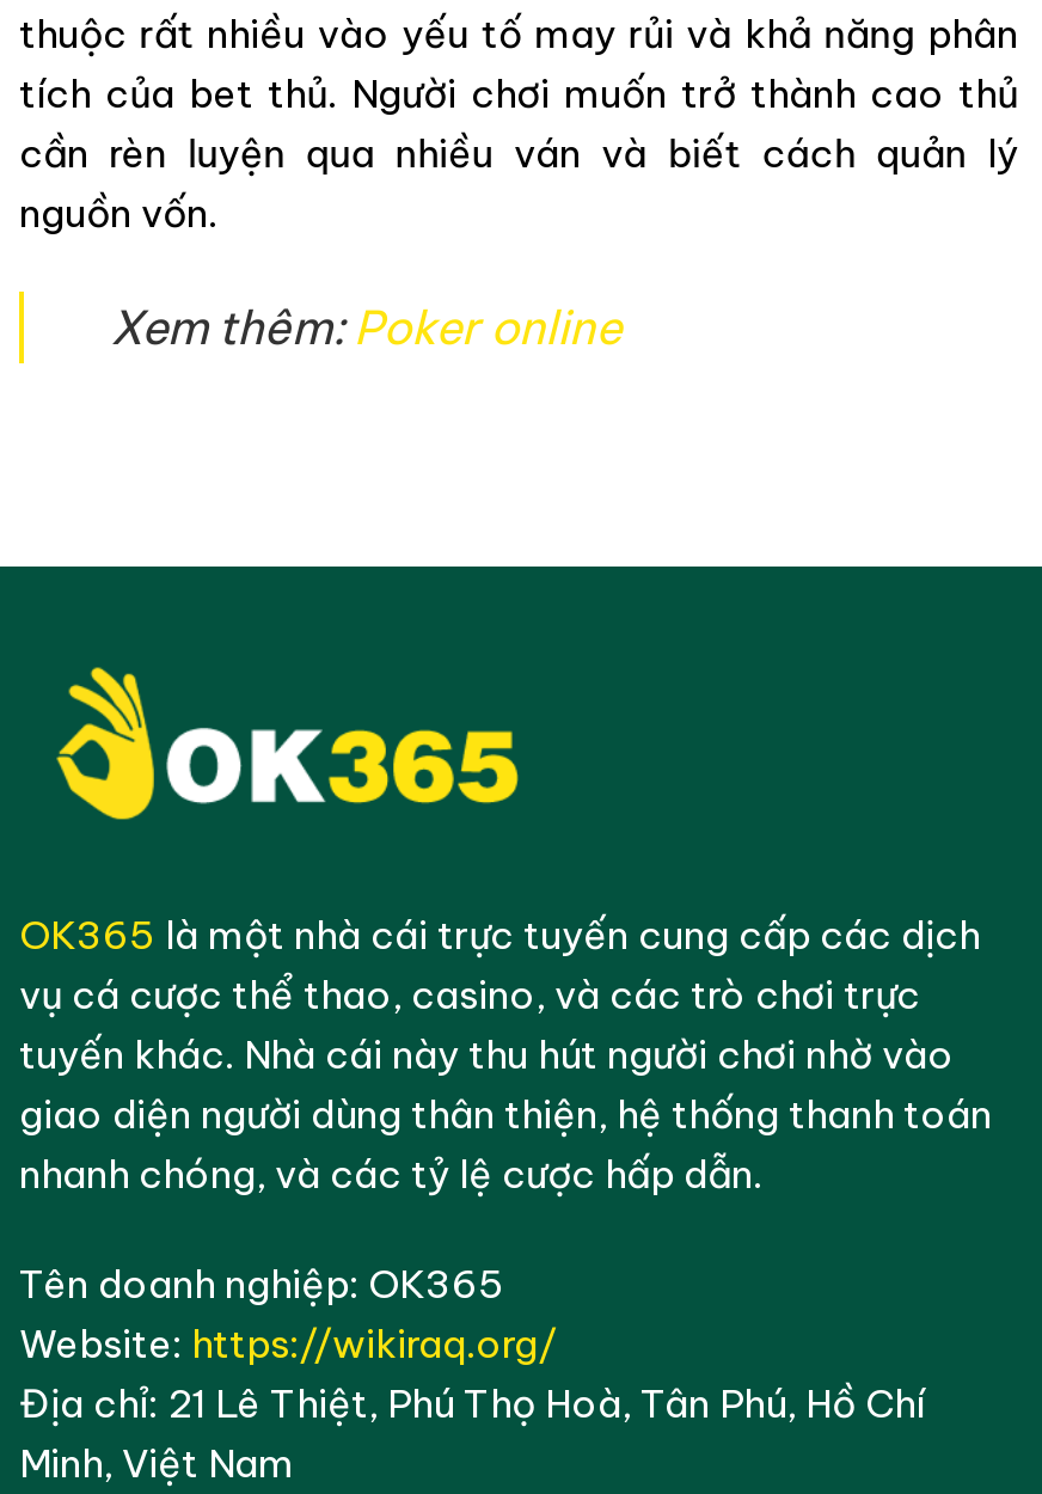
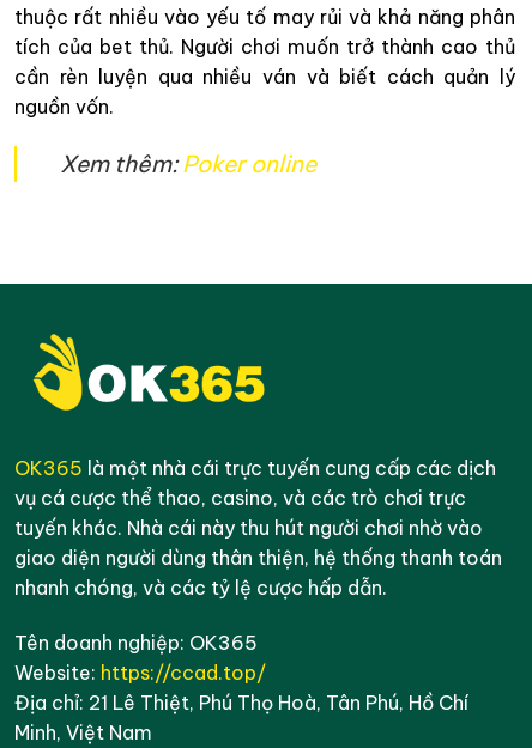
[19,1320,557,1368] Website: https://wikiraq.org/ -> [14,661,266,685] Website: https://ccad.top/

